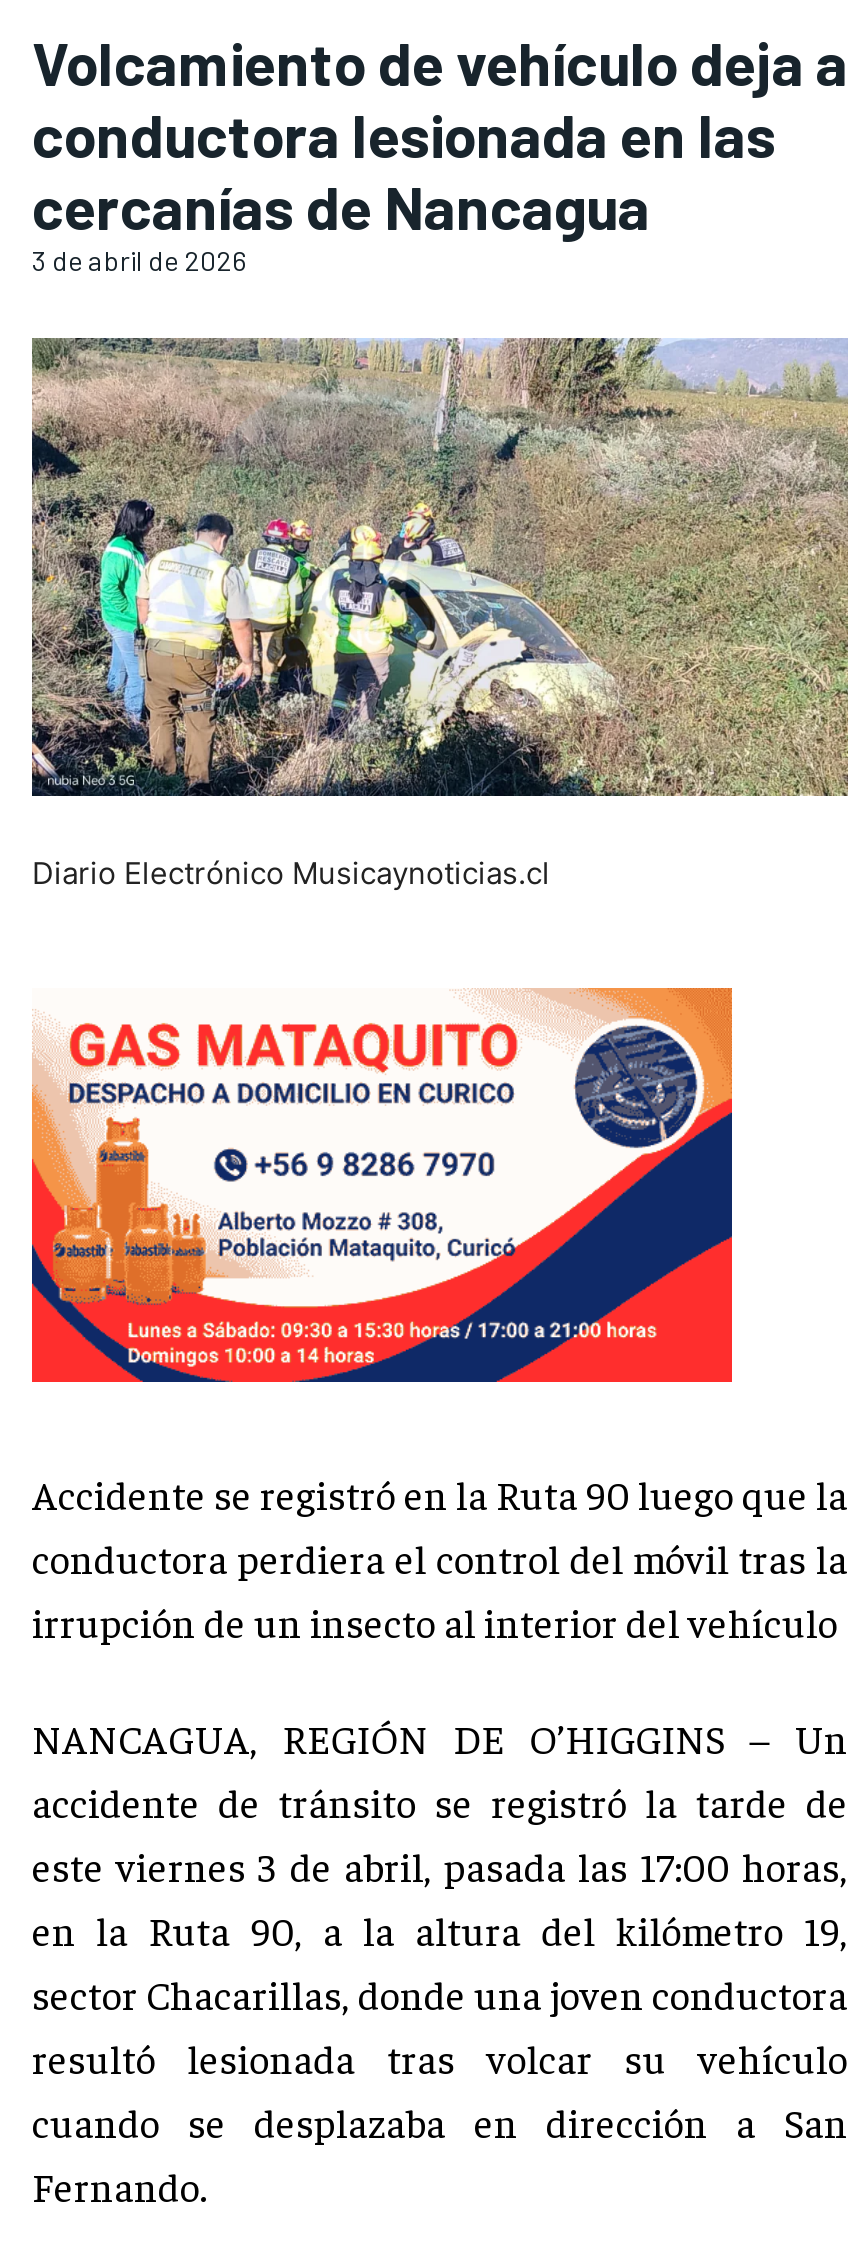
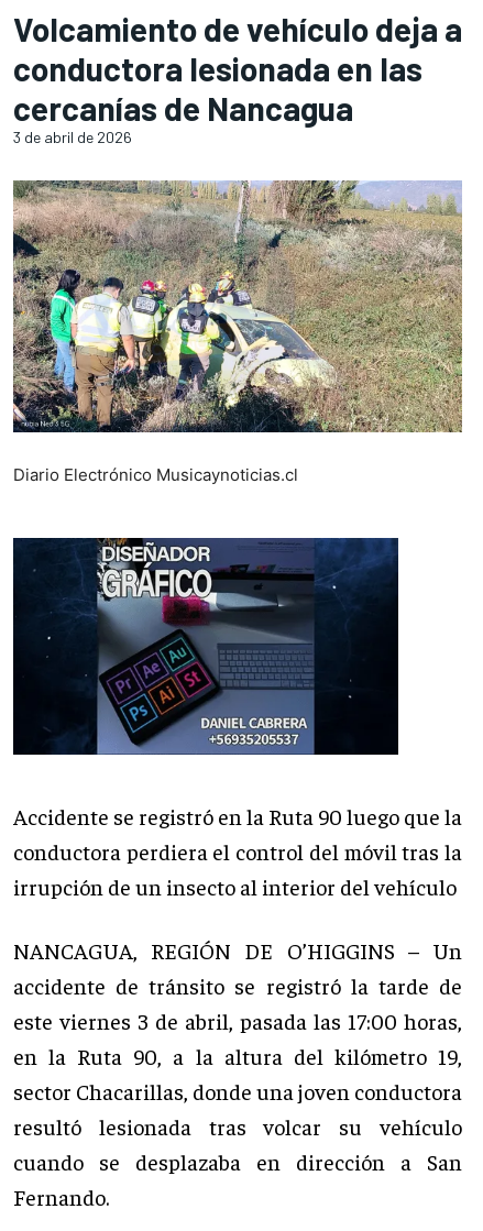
[30,986,734,1384] [image] -> [12,537,399,756] [image]

